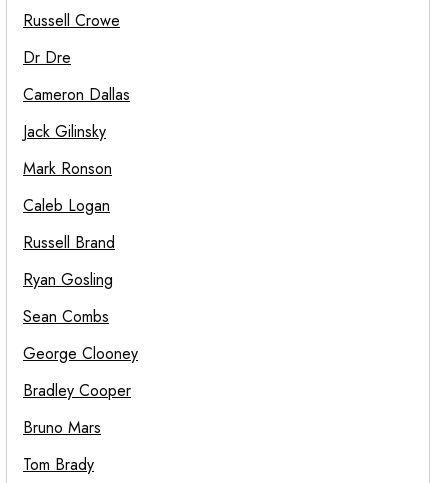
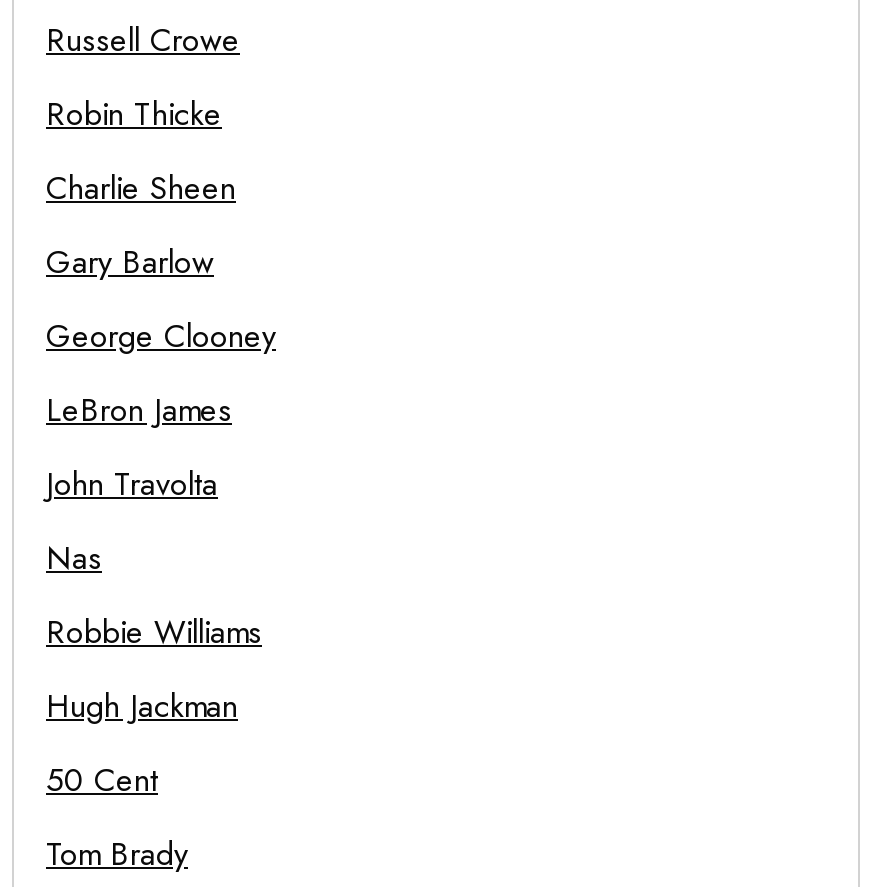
[23,46,130,328] Dr Dre | Cameron Dallas | Jack Gilinsky | Mark Ronson | Caleb Logan | Russell Brand | Ryan Gosling | Sean Combs -> [46,91,236,285] Robin Thicke | Charlie Sheen | Gary Barlow
moved [23,342,138,365] -> [46,313,276,359]: George Clooney
[23,379,131,439] Bradley Cooper | Bruno Mars -> [46,387,262,803] LeBron James | John Travolta | Nas | Robbie Williams | Hugh Jackman | 50 Cent

